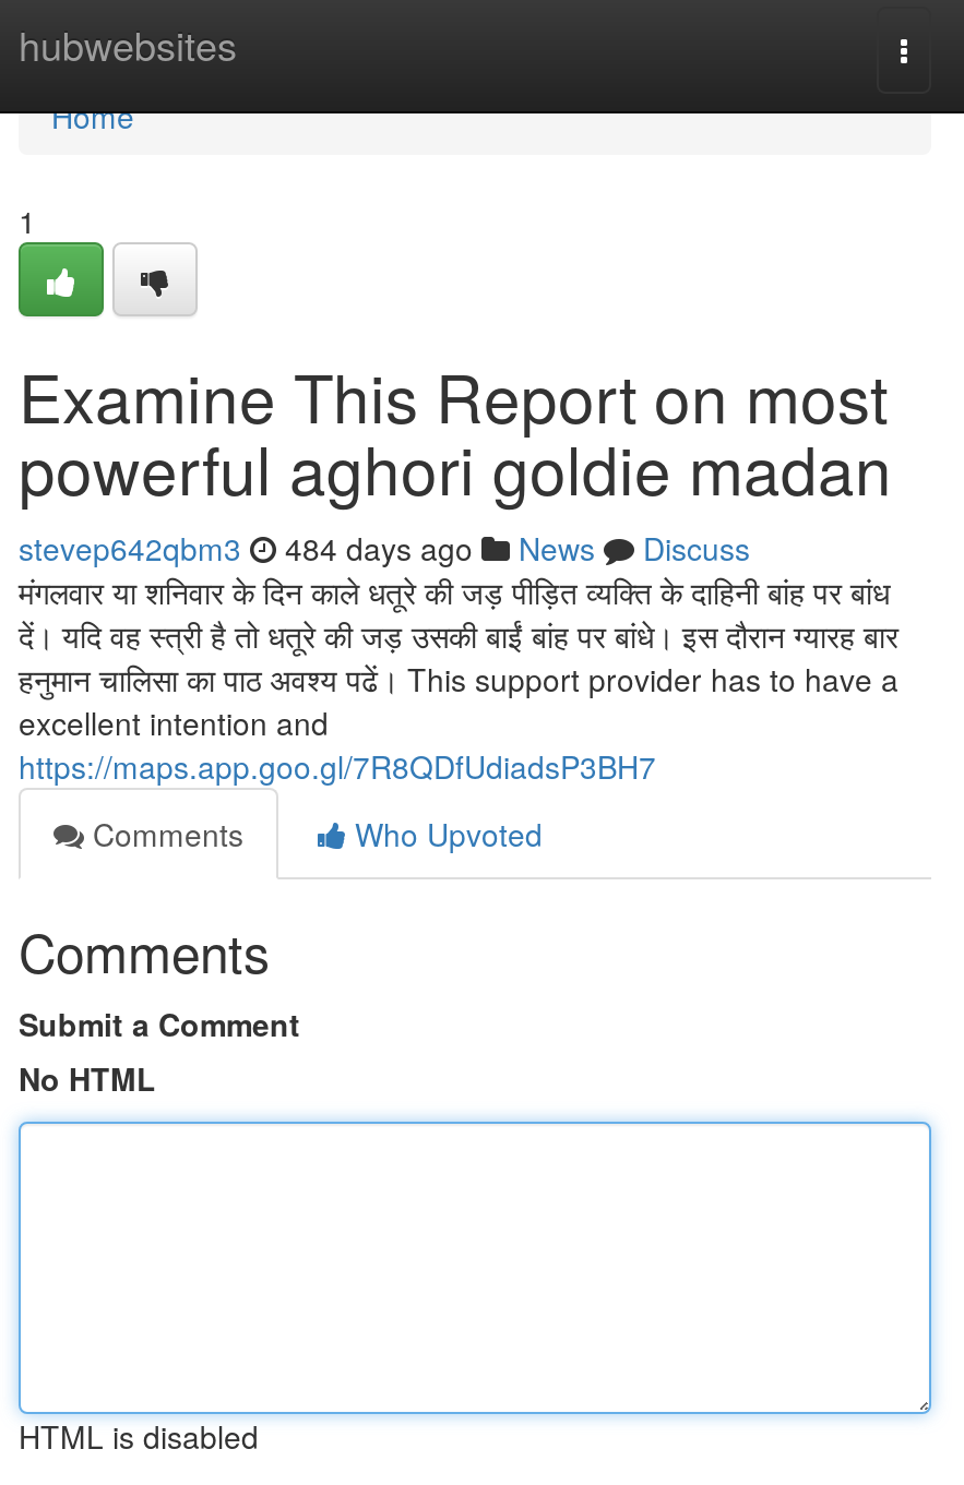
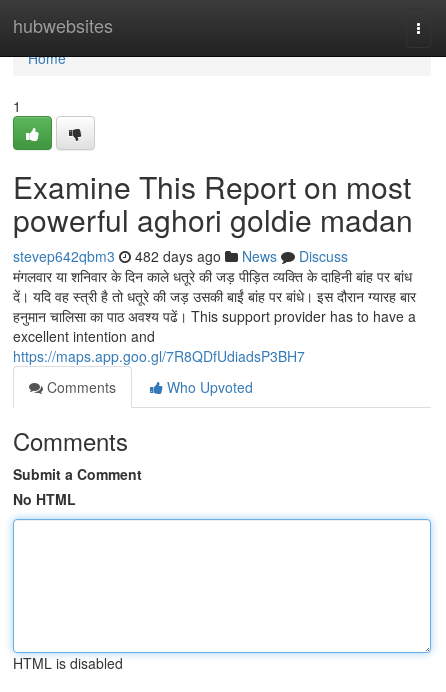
[19,526,750,570] stevep642qbm3 484 days ago News Discuss -> [13,246,348,266] stevep642qbm3 482 days ago News Discuss

